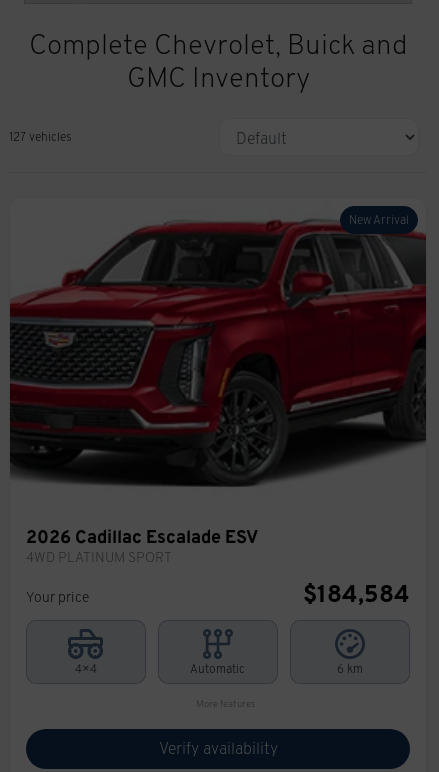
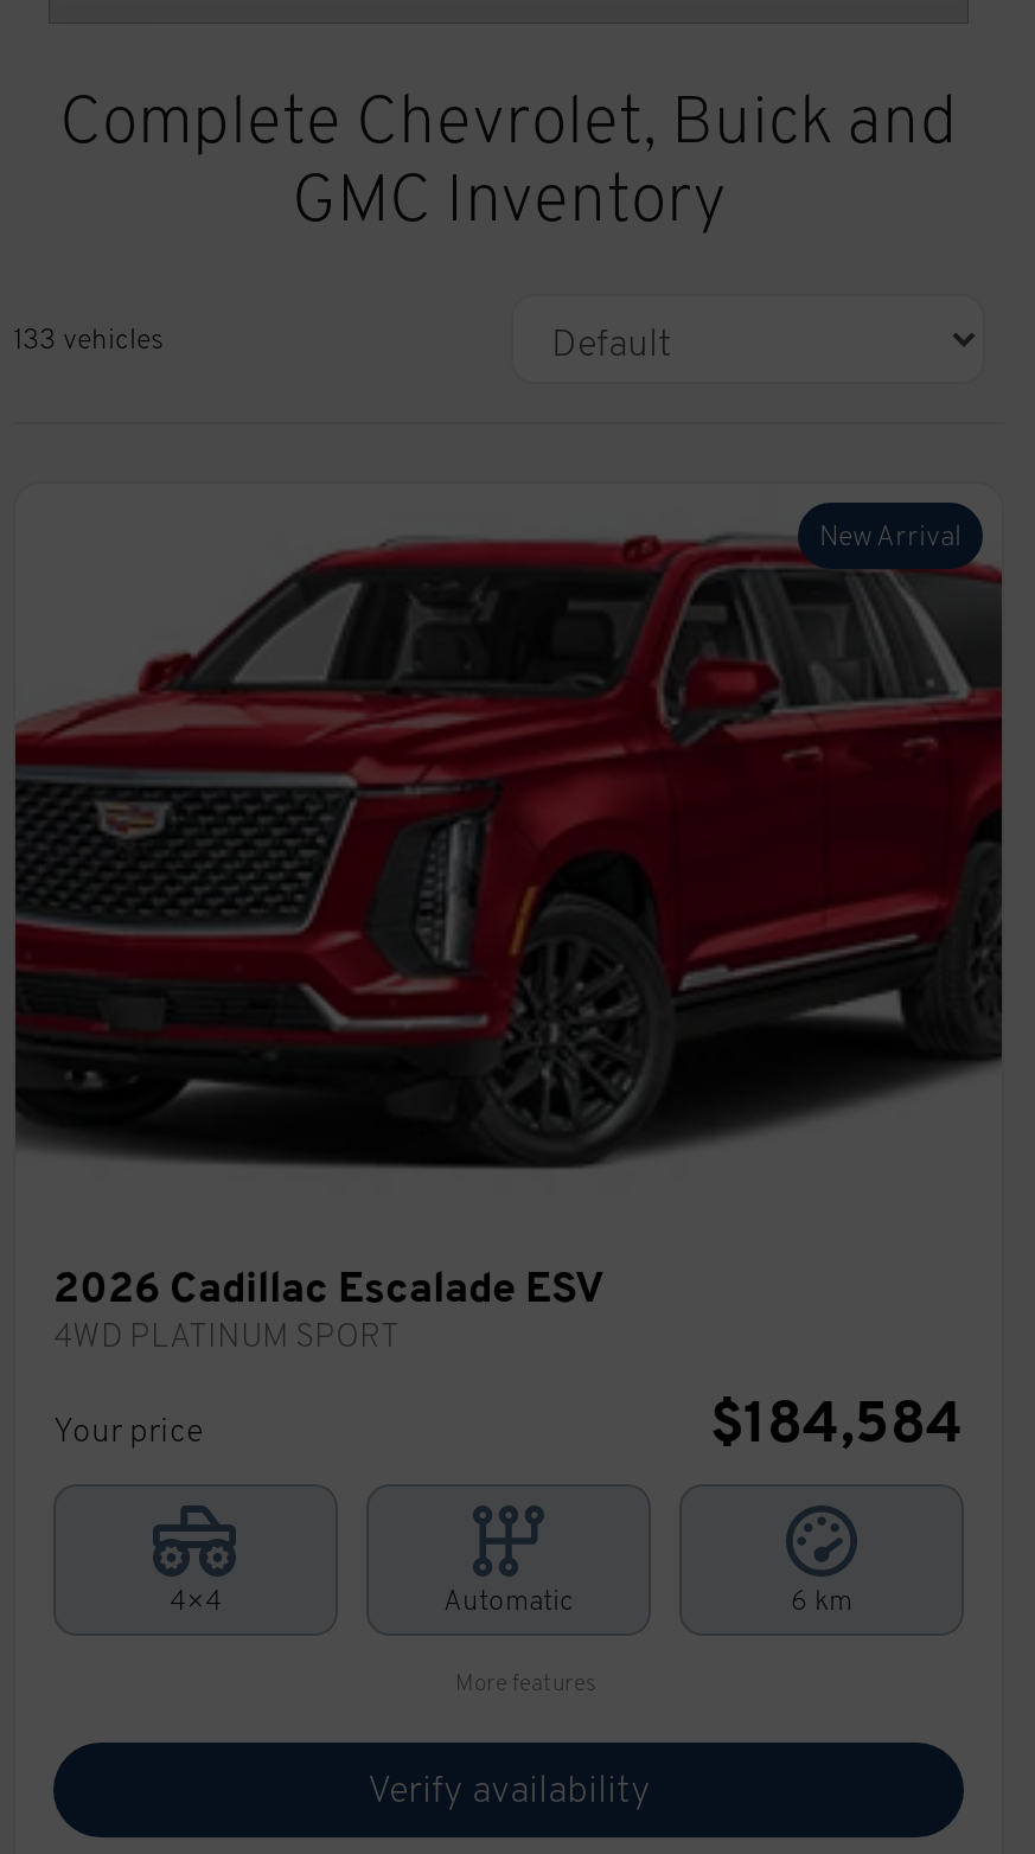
[9,129,72,144] 127 vehicles -> [13,321,165,357] 133 vehicles

